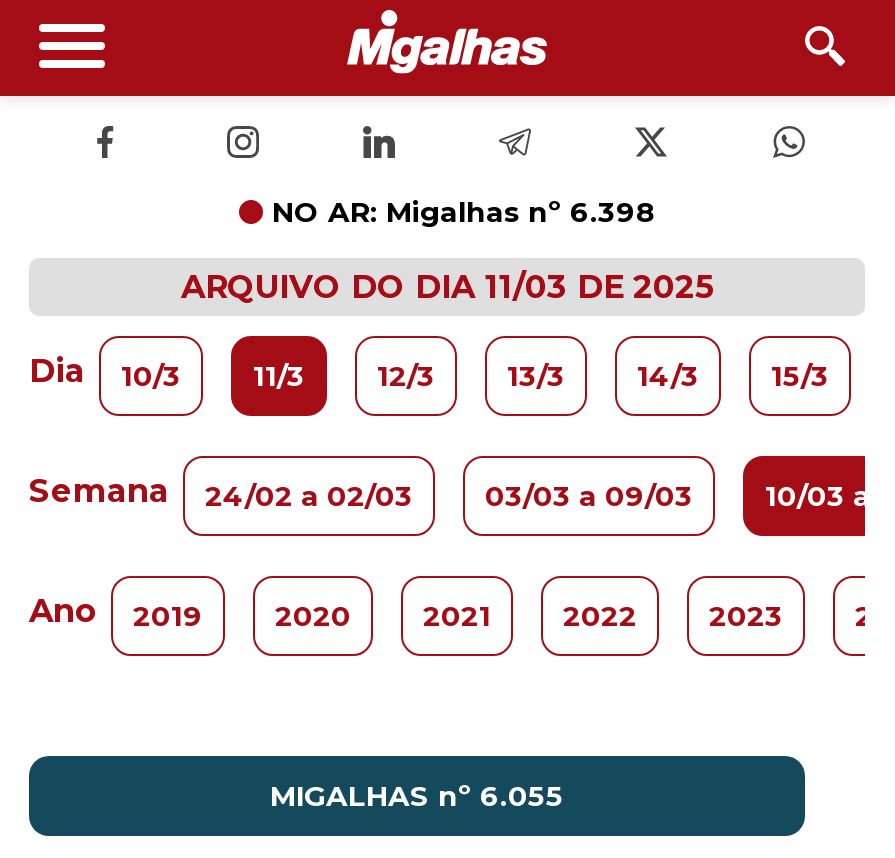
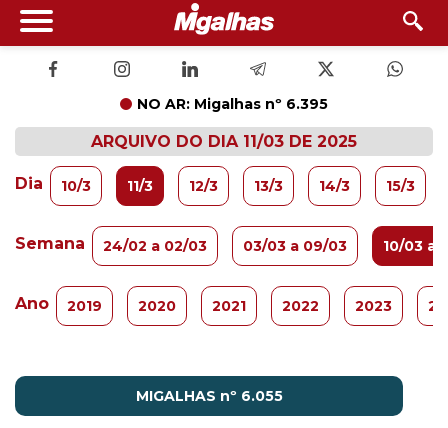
[272,194,656,230] NO AR: Migalhas nº 6.398 -> [137,95,328,113] NO AR: Migalhas nº 6.395

